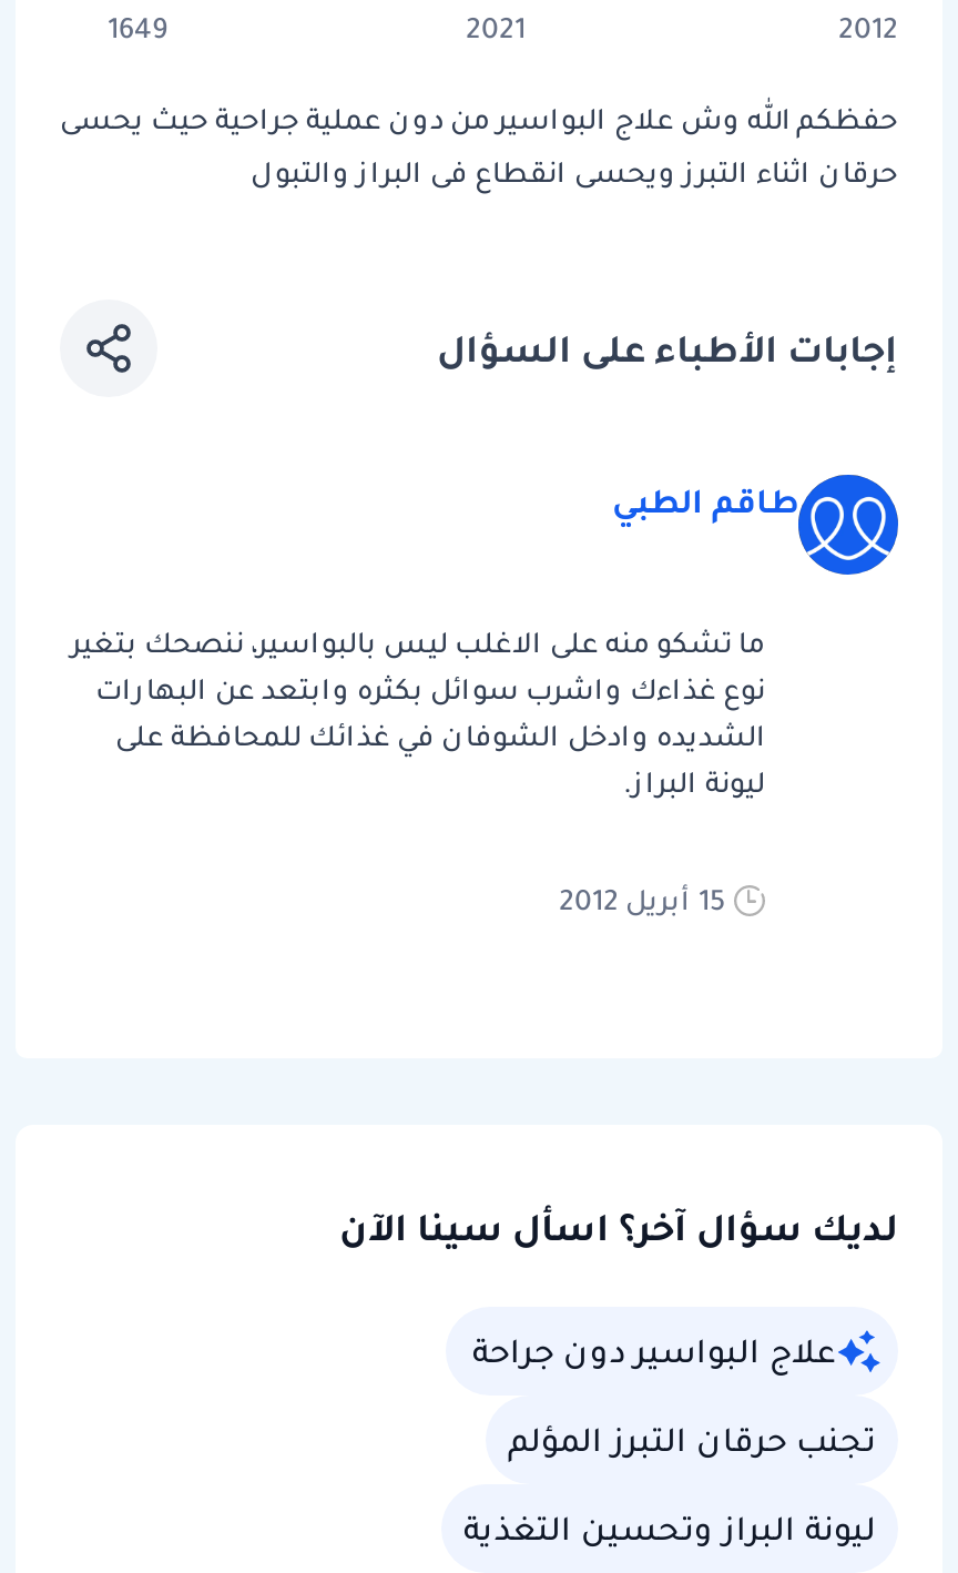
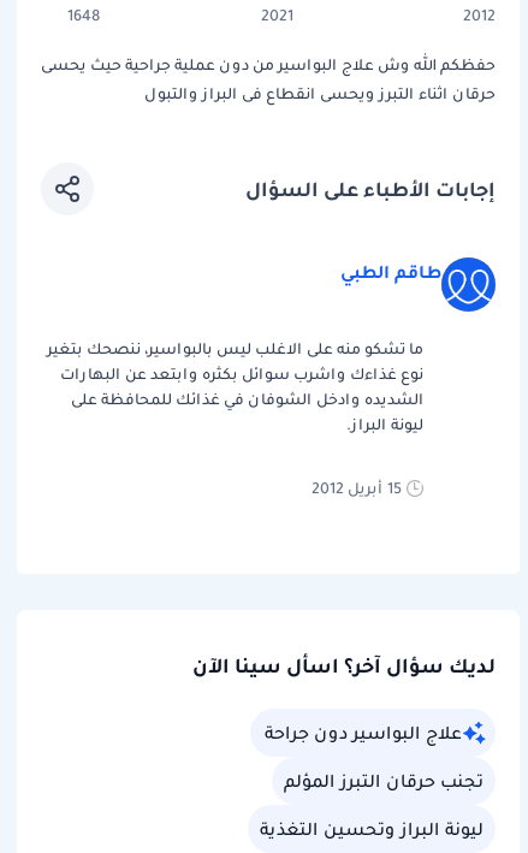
[108,7,167,49] 1649 -> [67,4,99,26] 1648

